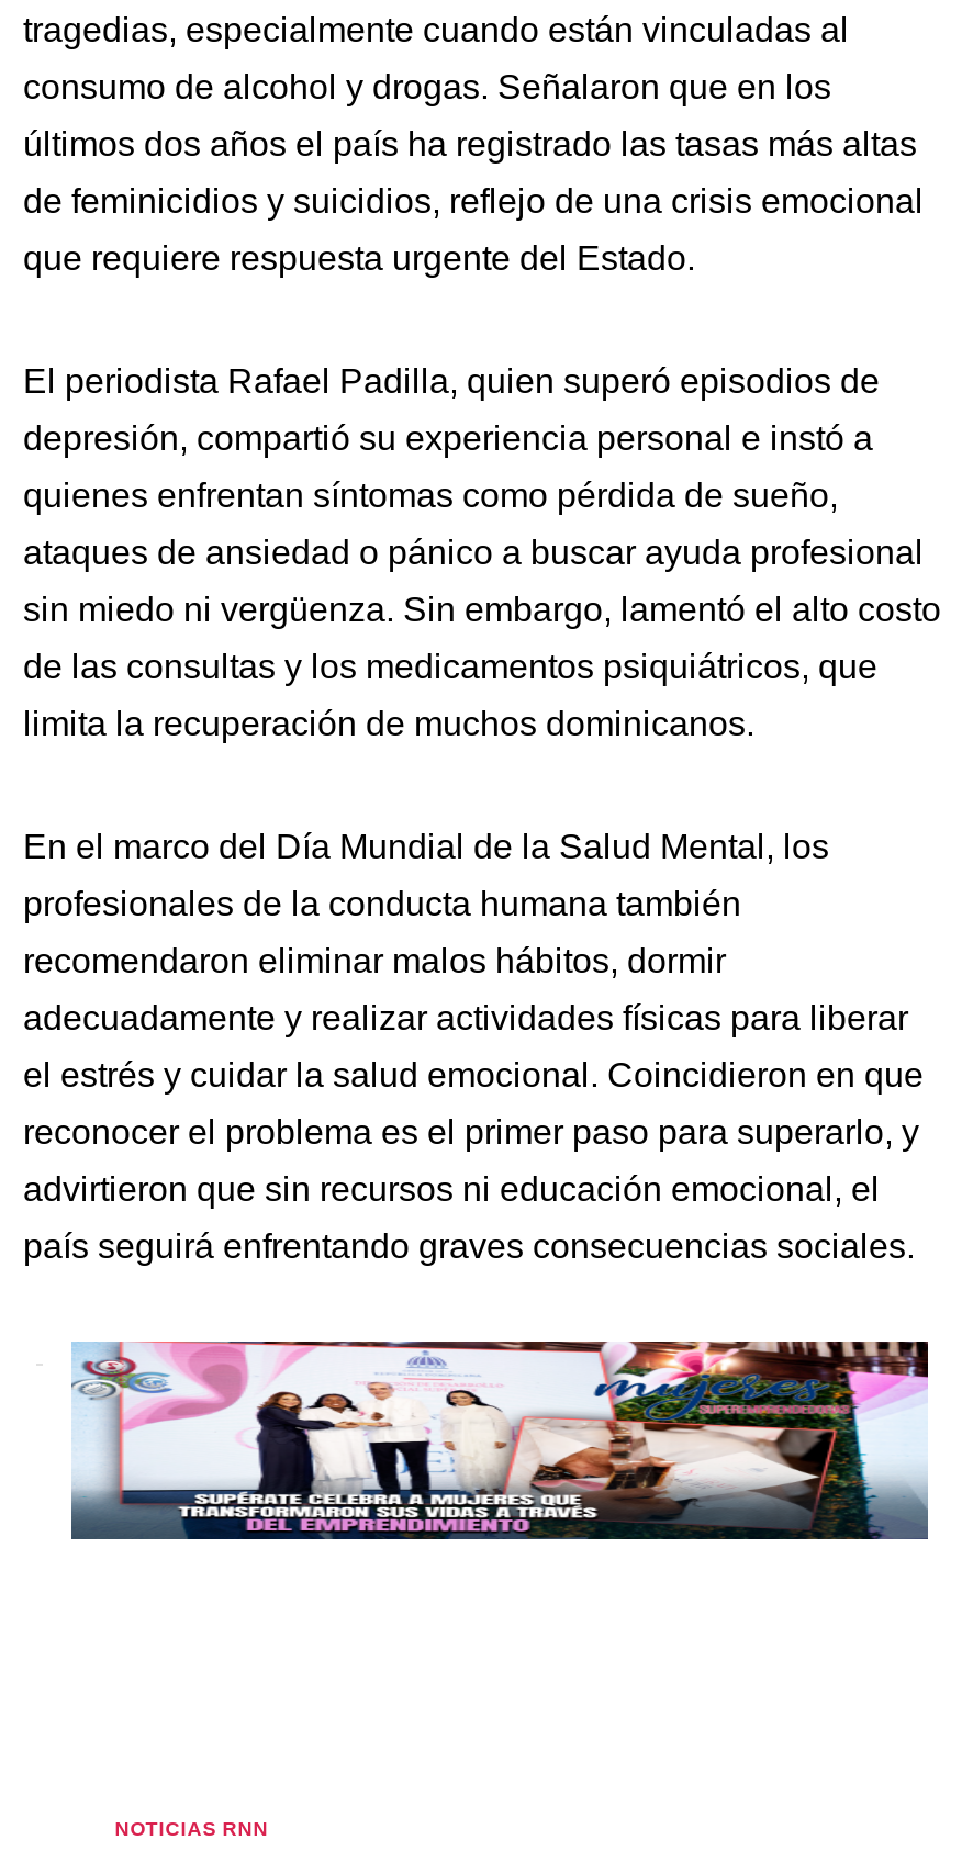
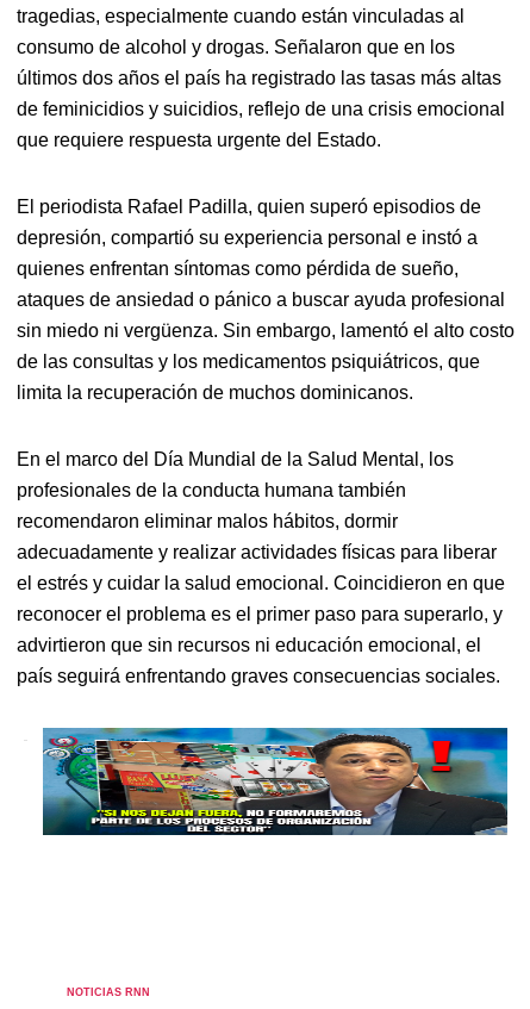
[71,1339,930,1541] [image] -> [43,727,509,836] [image]

